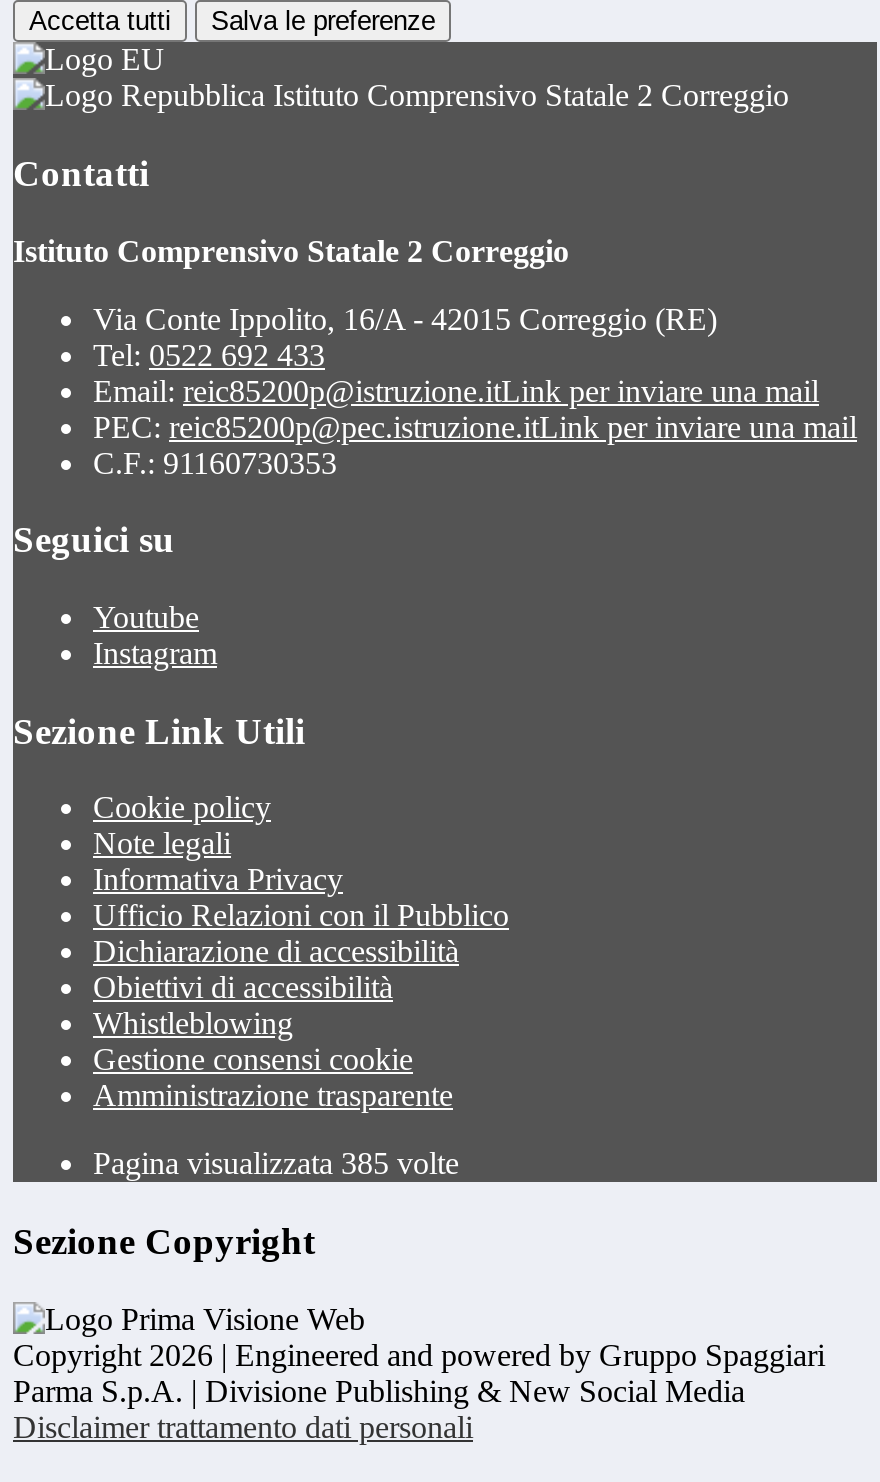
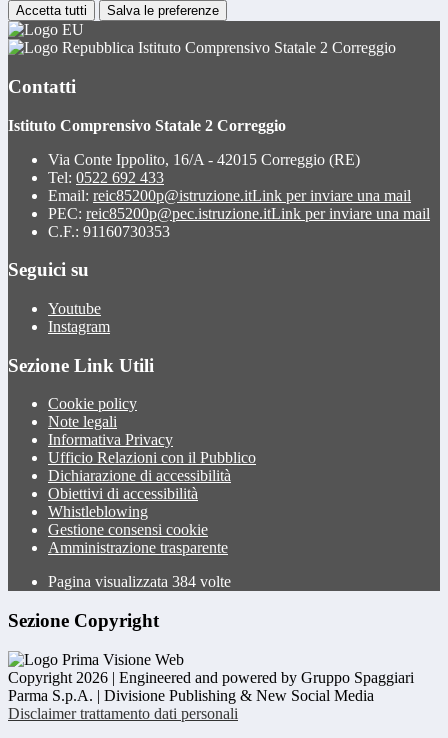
[93,1147,459,1181] Pagina visualizzata 385 volte -> [48,573,231,590] Pagina visualizzata 384 volte

